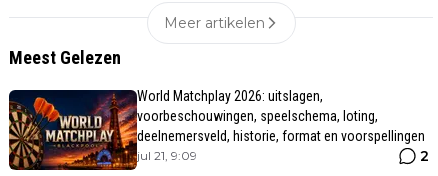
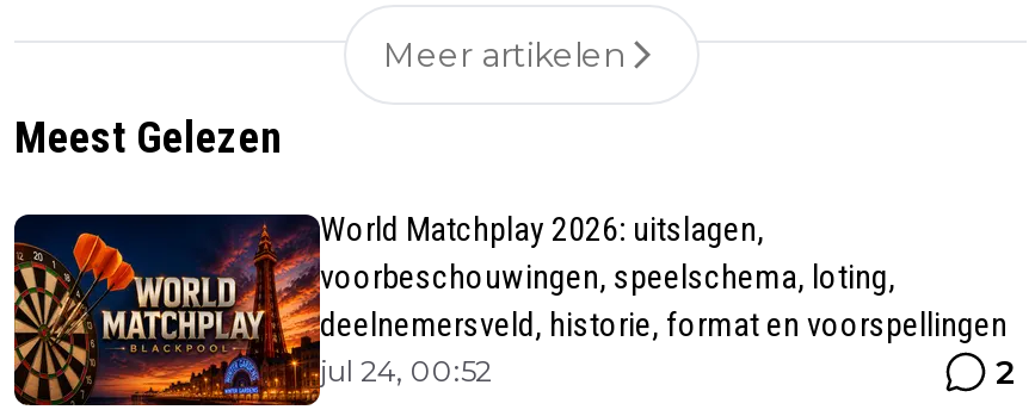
[137,148,197,163] jul 21, 9:09 -> [320,352,492,388] jul 24, 00:52

